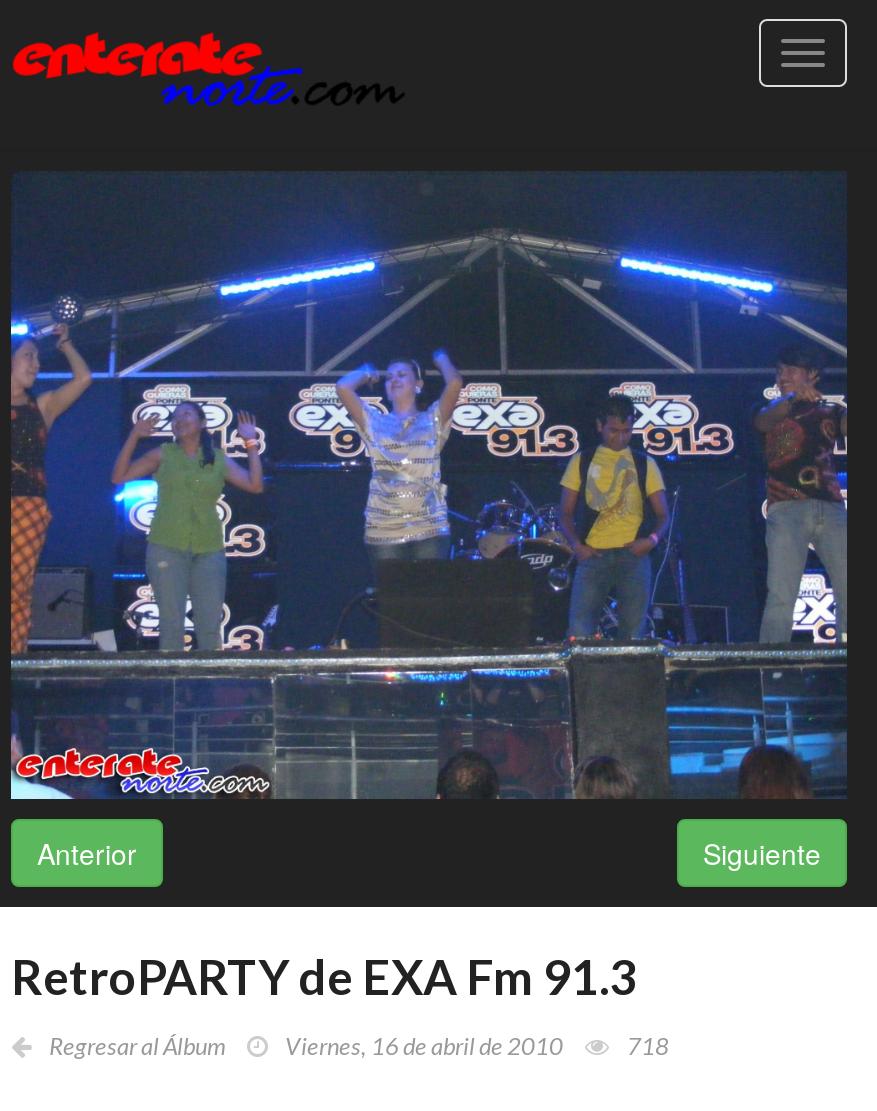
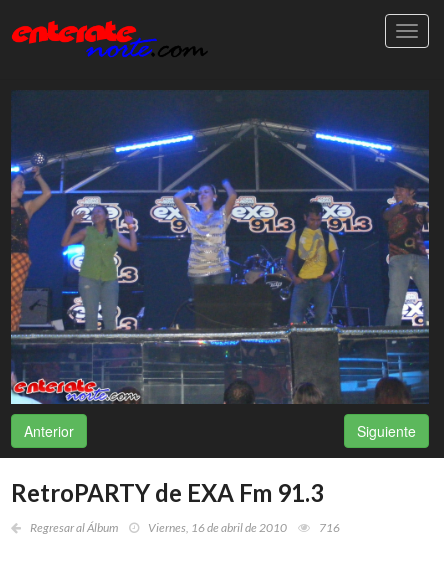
[627,1030,669,1060] 718 -> [319,520,340,535] 716

